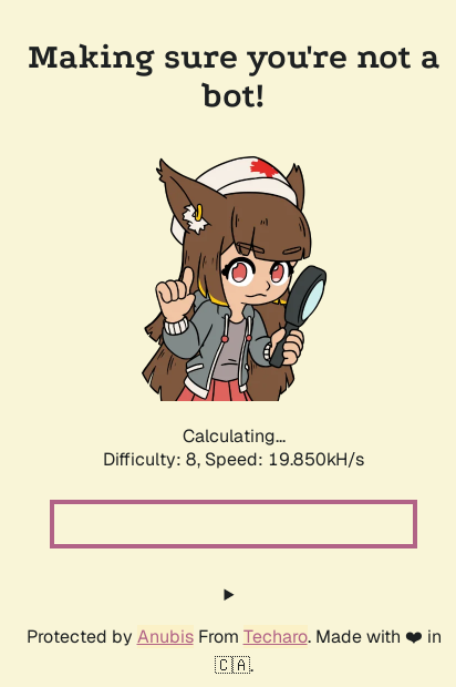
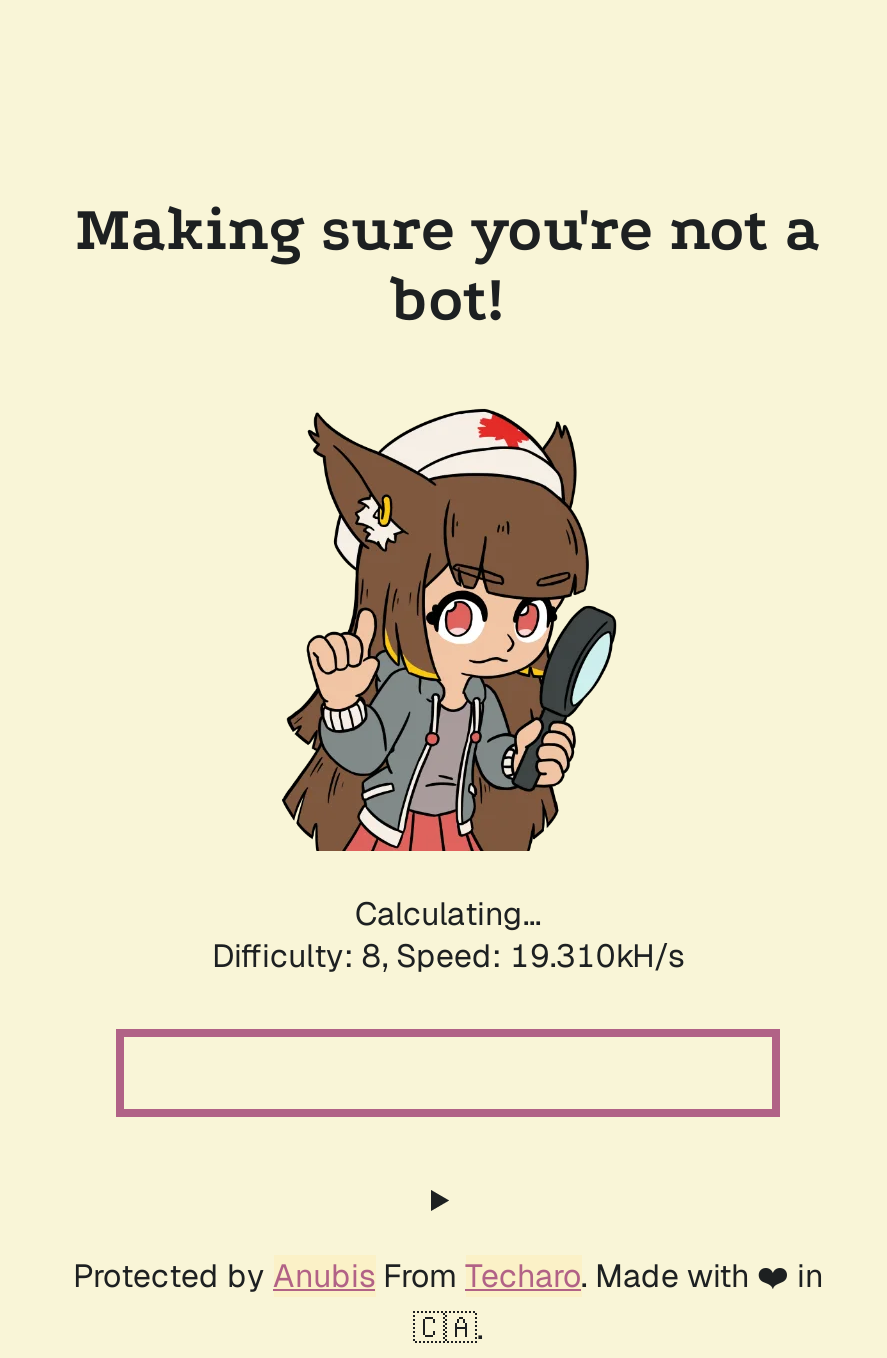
[103,448,364,471] Difficulty: 8, Speed: 19.850kH/s -> [212,935,684,977] Difficulty: 8, Speed: 19.310kH/s

